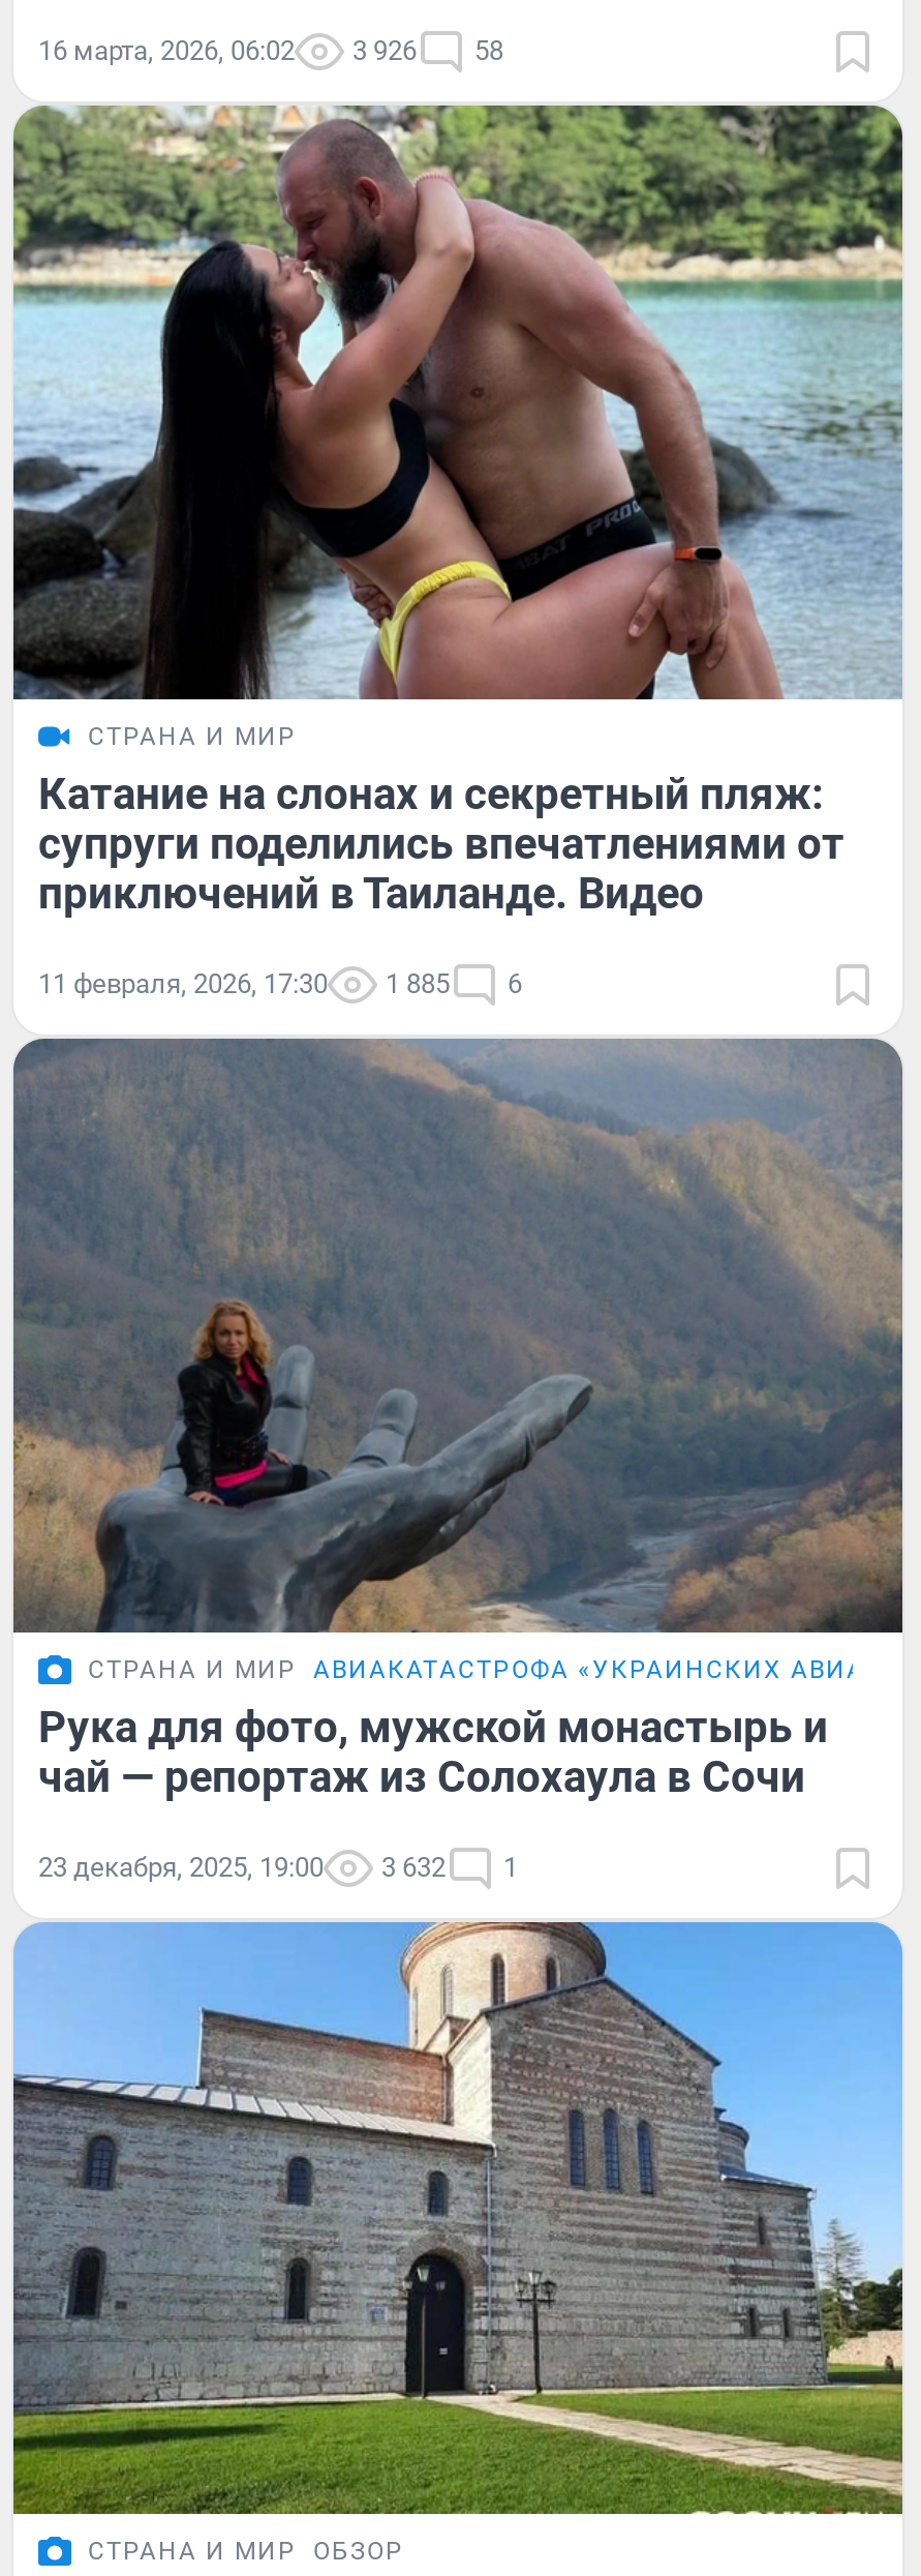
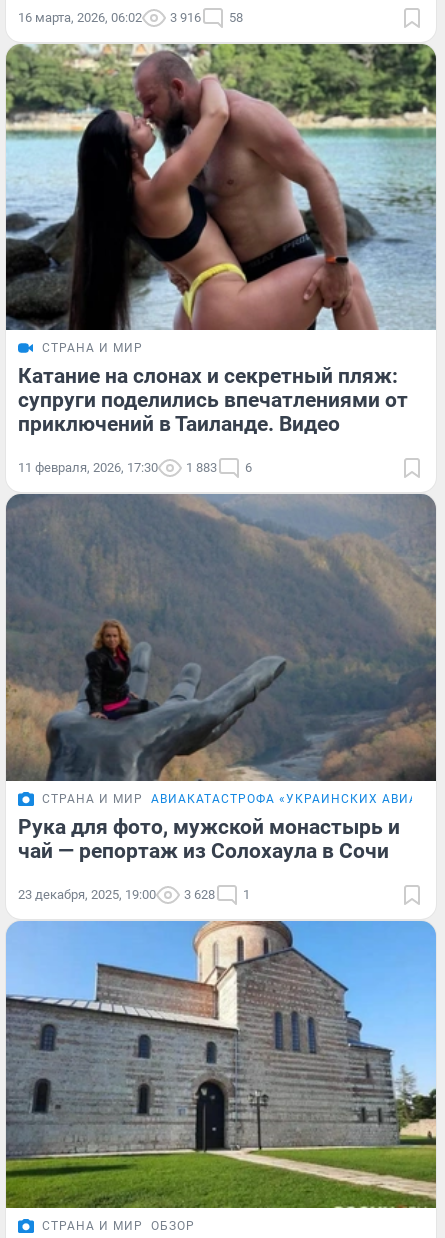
[38,35,503,66] 16 марта, 2026, 06:02 3 926 58 -> [18,10,243,25] 16 марта, 2026, 06:02 3 916 58
[38,968,522,999] 11 февраля, 2026, 17:30 1 885 6 -> [18,460,252,475] 11 февраля, 2026, 17:30 1 883 6
[38,1851,518,1882] 23 декабря, 2025, 19:00 3 632 1 -> [18,887,250,902] 23 декабря, 2025, 19:00 3 628 1

